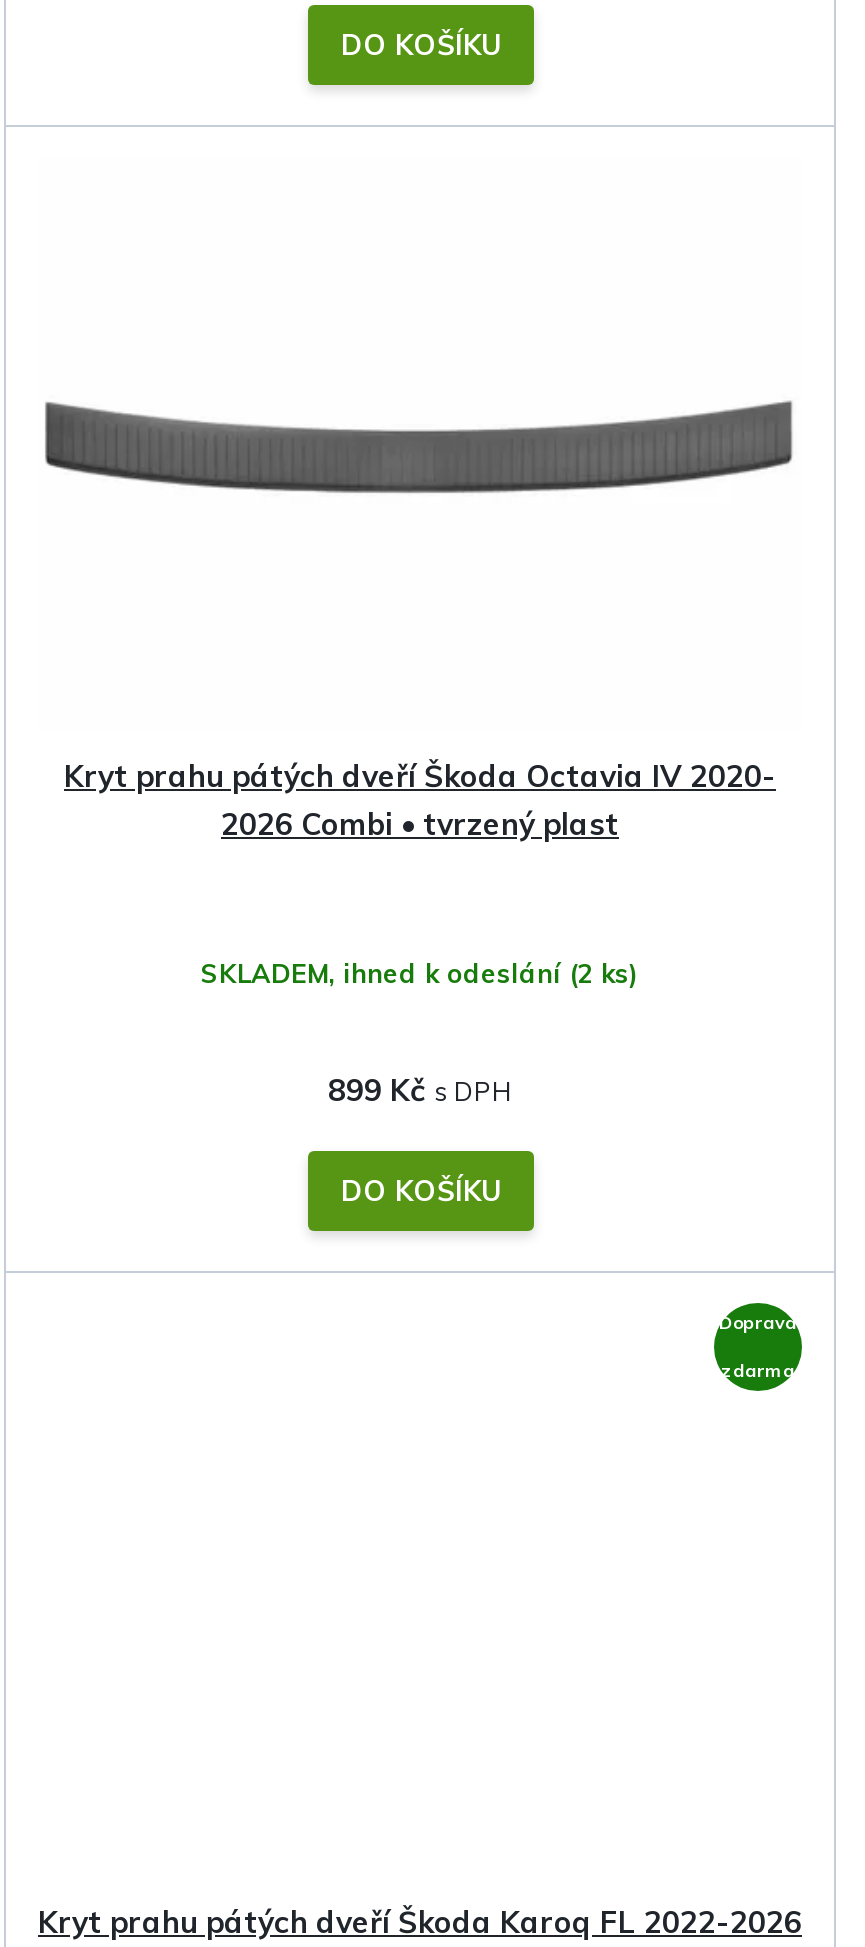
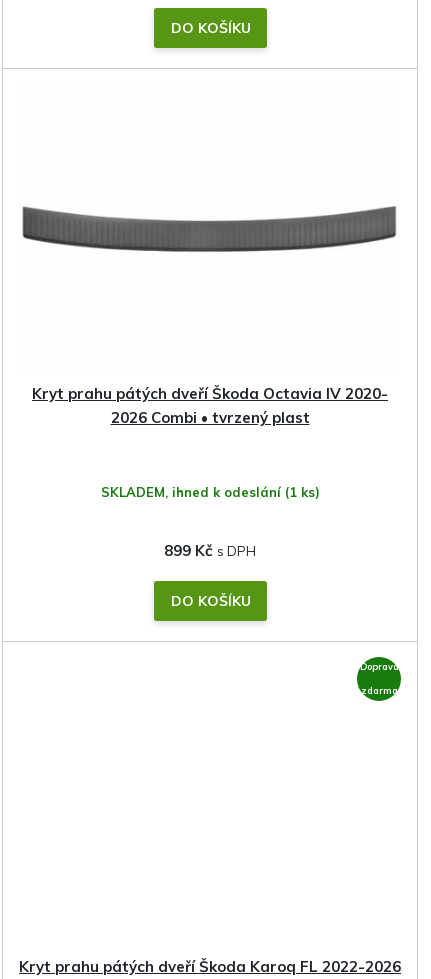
[201,956,639,988] SKLADEM, ihned k odeslání (2 ks) -> [100,484,319,500] SKLADEM, ihned k odeslání (1 ks)

